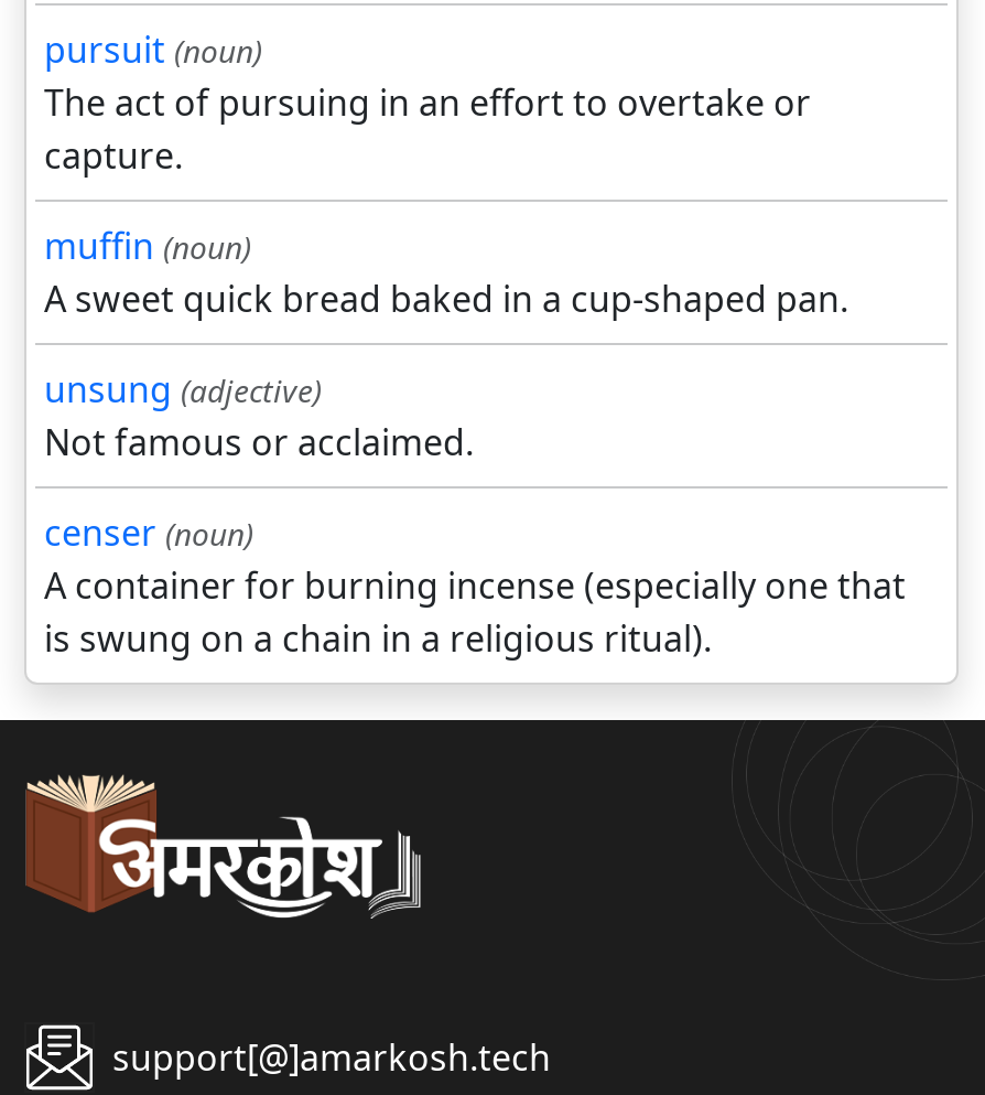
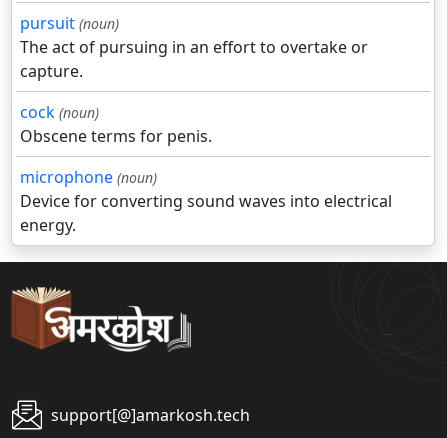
[44,222,906,663] muffin (noun) | A sweet quick bread baked in a cup-shaped pan. | unsung (adjective) | Not famous or acclaimed. | censer (noun) | A container for burning incense (especially one that | is swung on a chain in a religious ritual). -> [20,101,392,236] cock (noun) | Obscene terms for penis. | microphone (noun) | Device for converting sound waves into electrical | energy.

